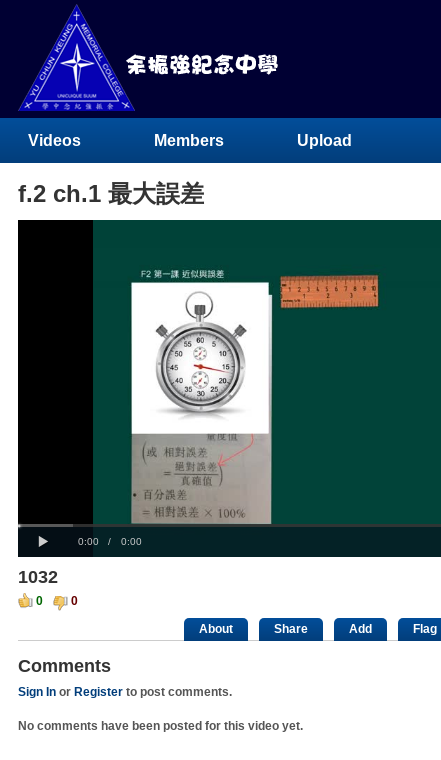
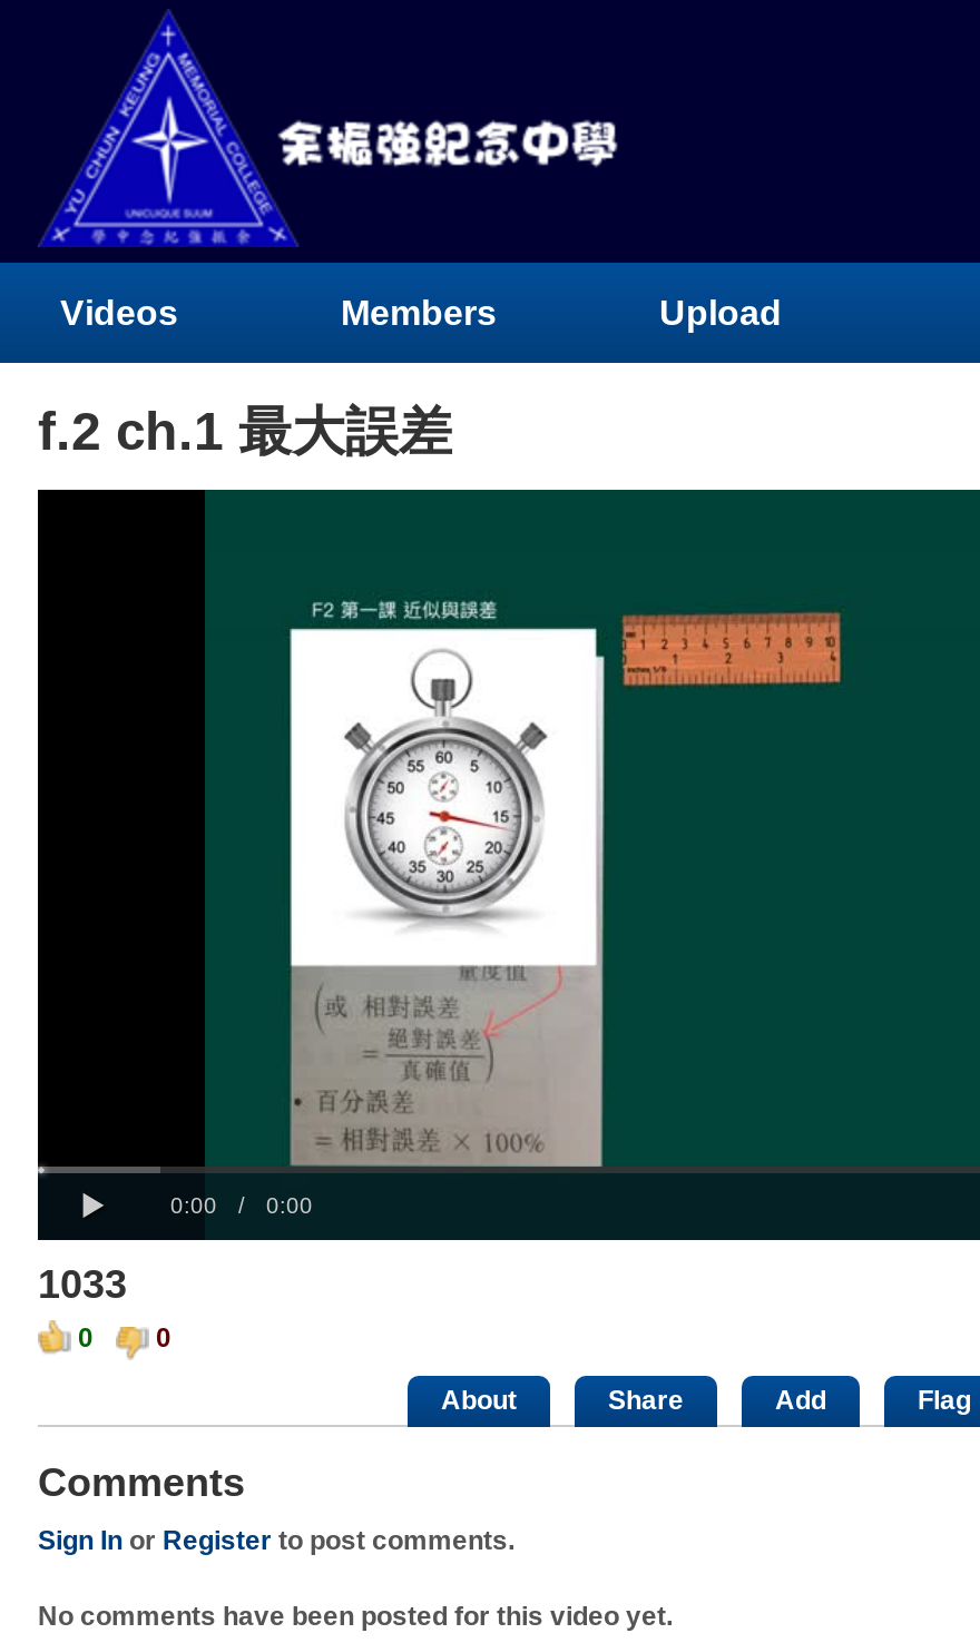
[18,567,58,587] 1032 -> [38,1262,127,1307] 1033

